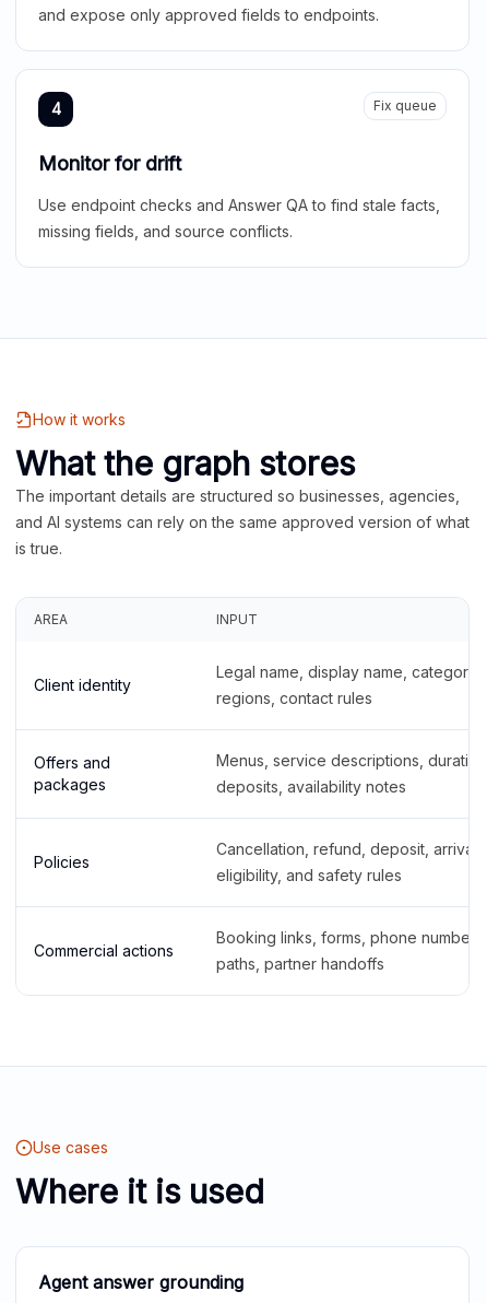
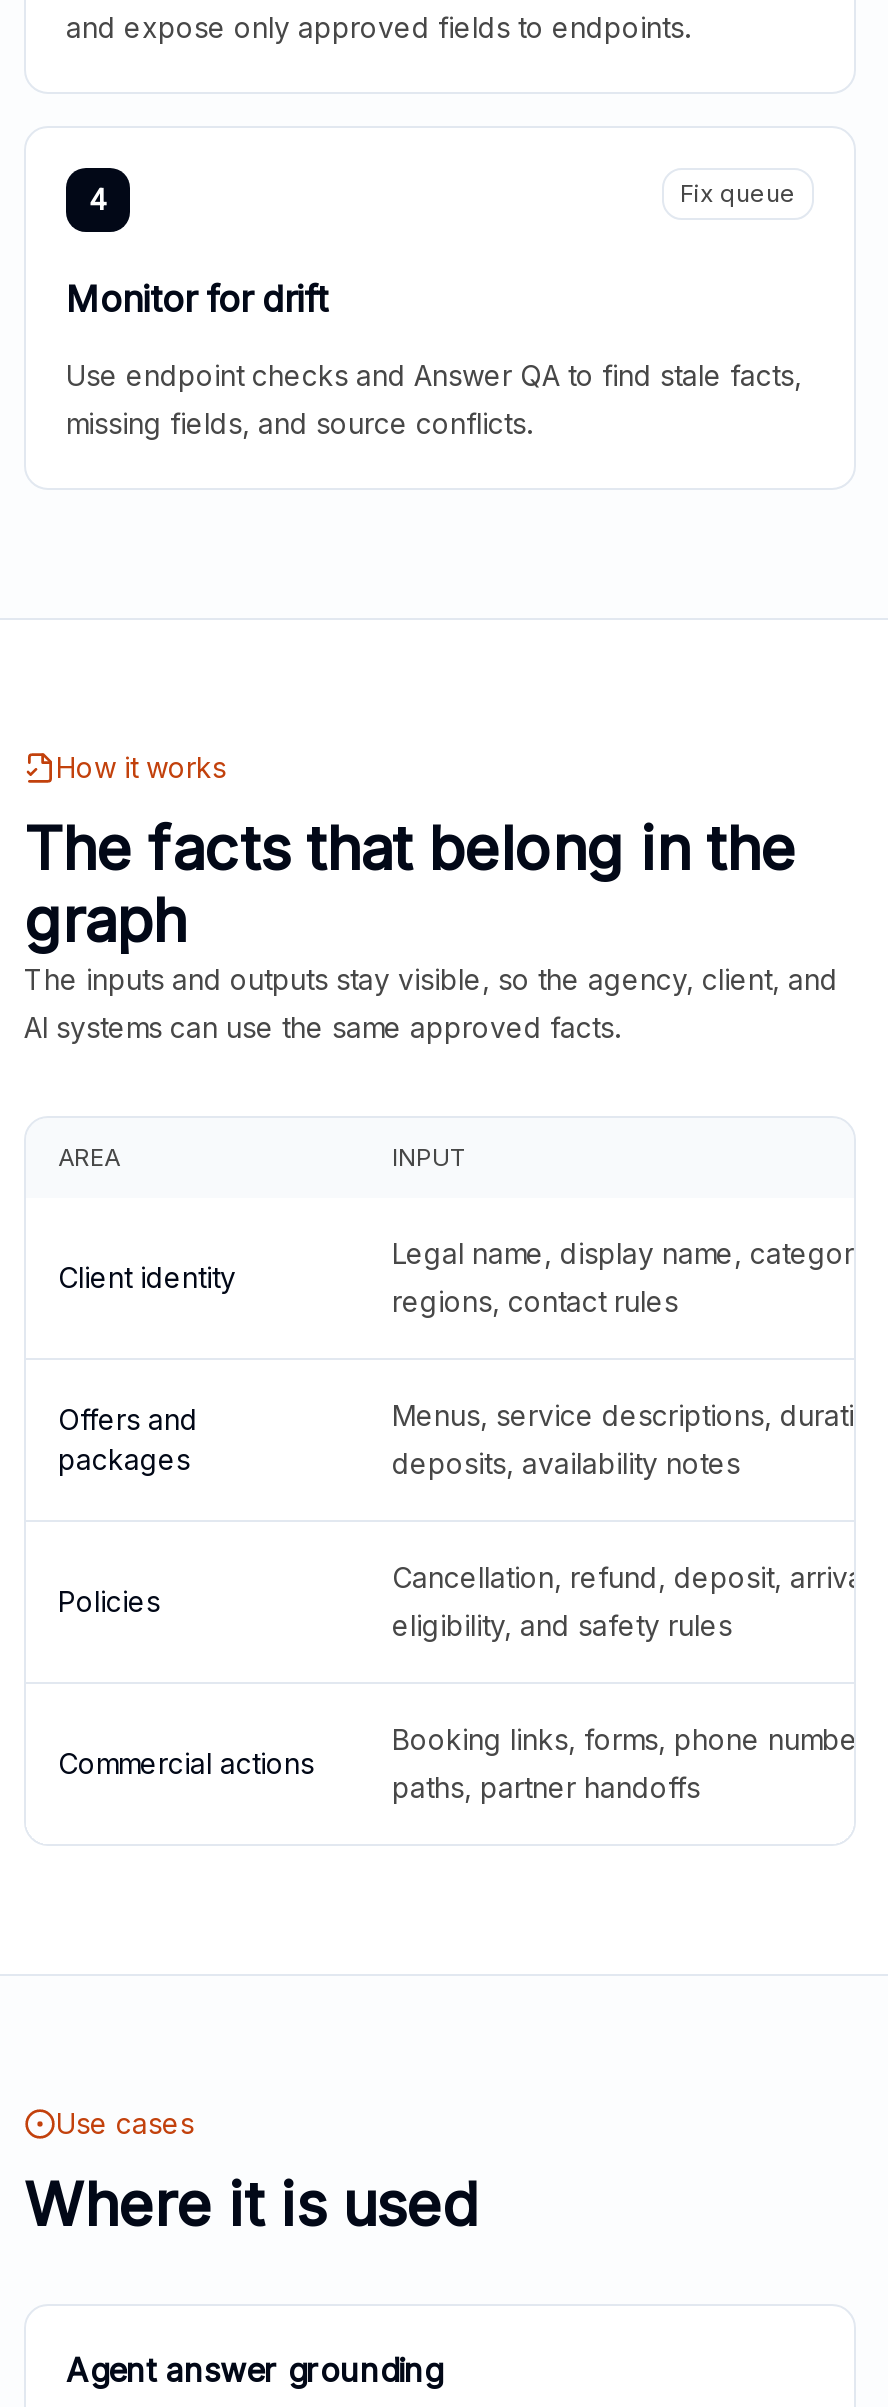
[15,444,470,557] What the graph stores | The important details are structured so businesses, agencies, | and AI systems can rely on the same approved version of what | is true. -> [24,812,838,1044] The facts that belong in the | graph | The inputs and outputs stay visible, so the agency, client, and | AI systems can use the same approved facts.

